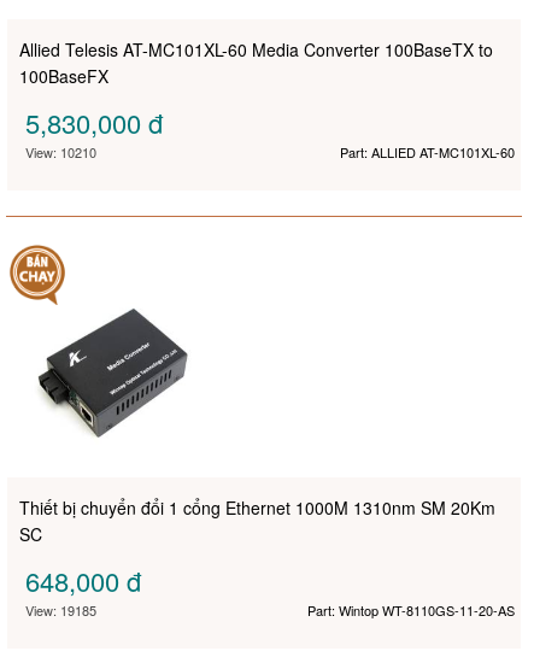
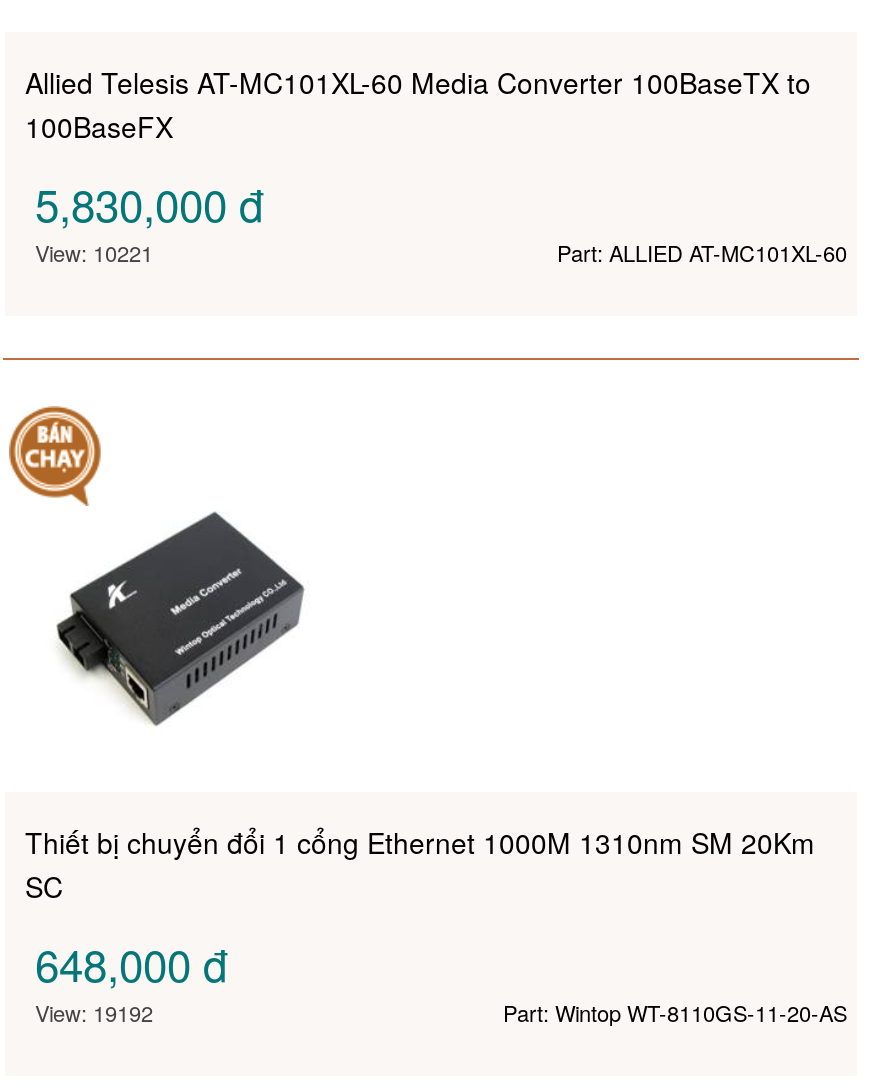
[25,142,96,162] View: 10210 -> [35,236,153,268] View: 10221
[25,600,96,620] View: 19185 -> [35,996,153,1028] View: 19192

